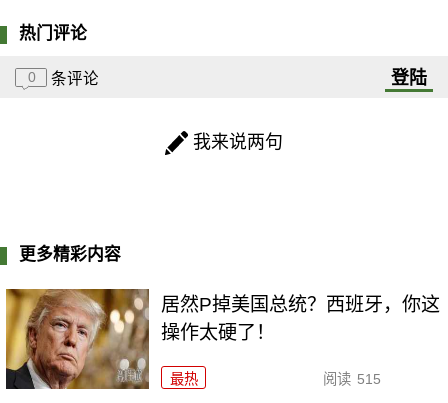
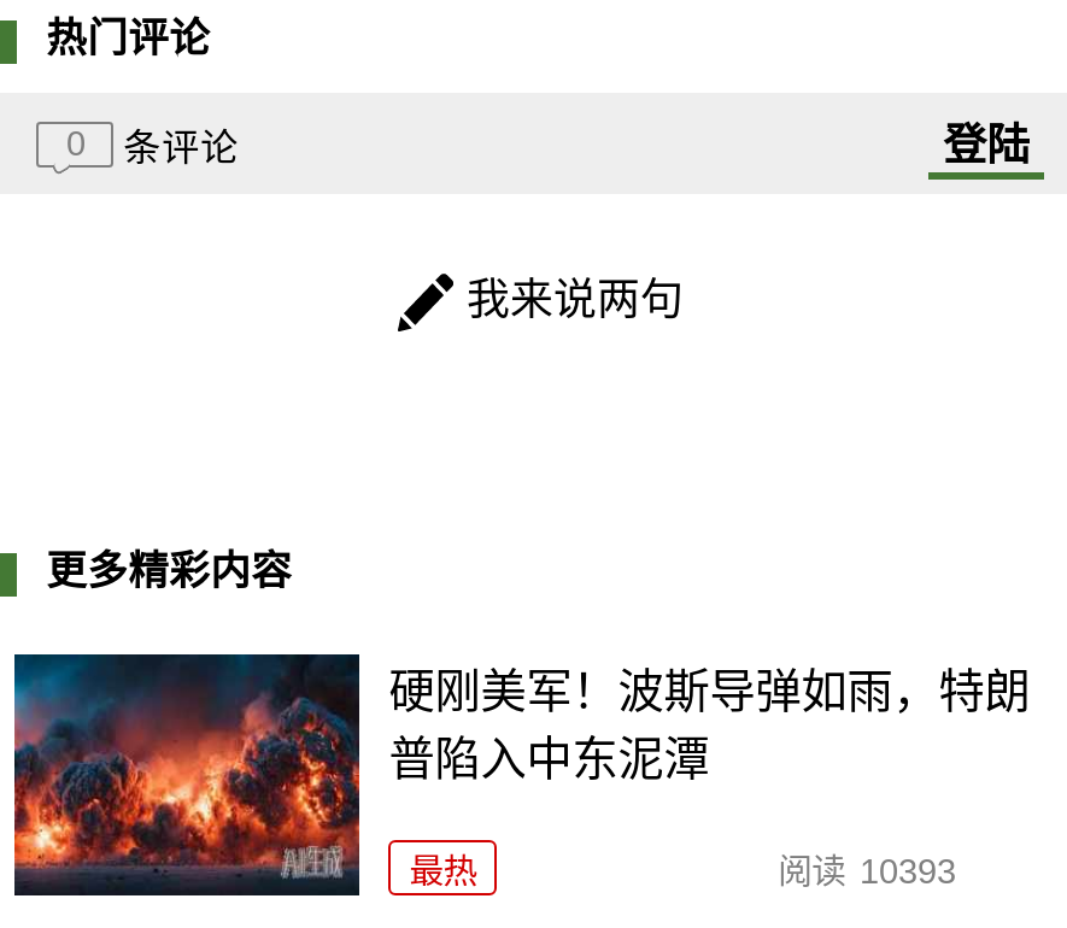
[5,288,440,390] [image] | 居然P掉美国总统？西班牙，你这 | 操作太硬了！ -> [12,652,1030,898] [image] | 硬刚美军！波斯导弹如雨，特朗 | 普陷入中东泥潭
[323,371,380,387] 阅读 515 -> [778,853,956,891] 阅读 10393

